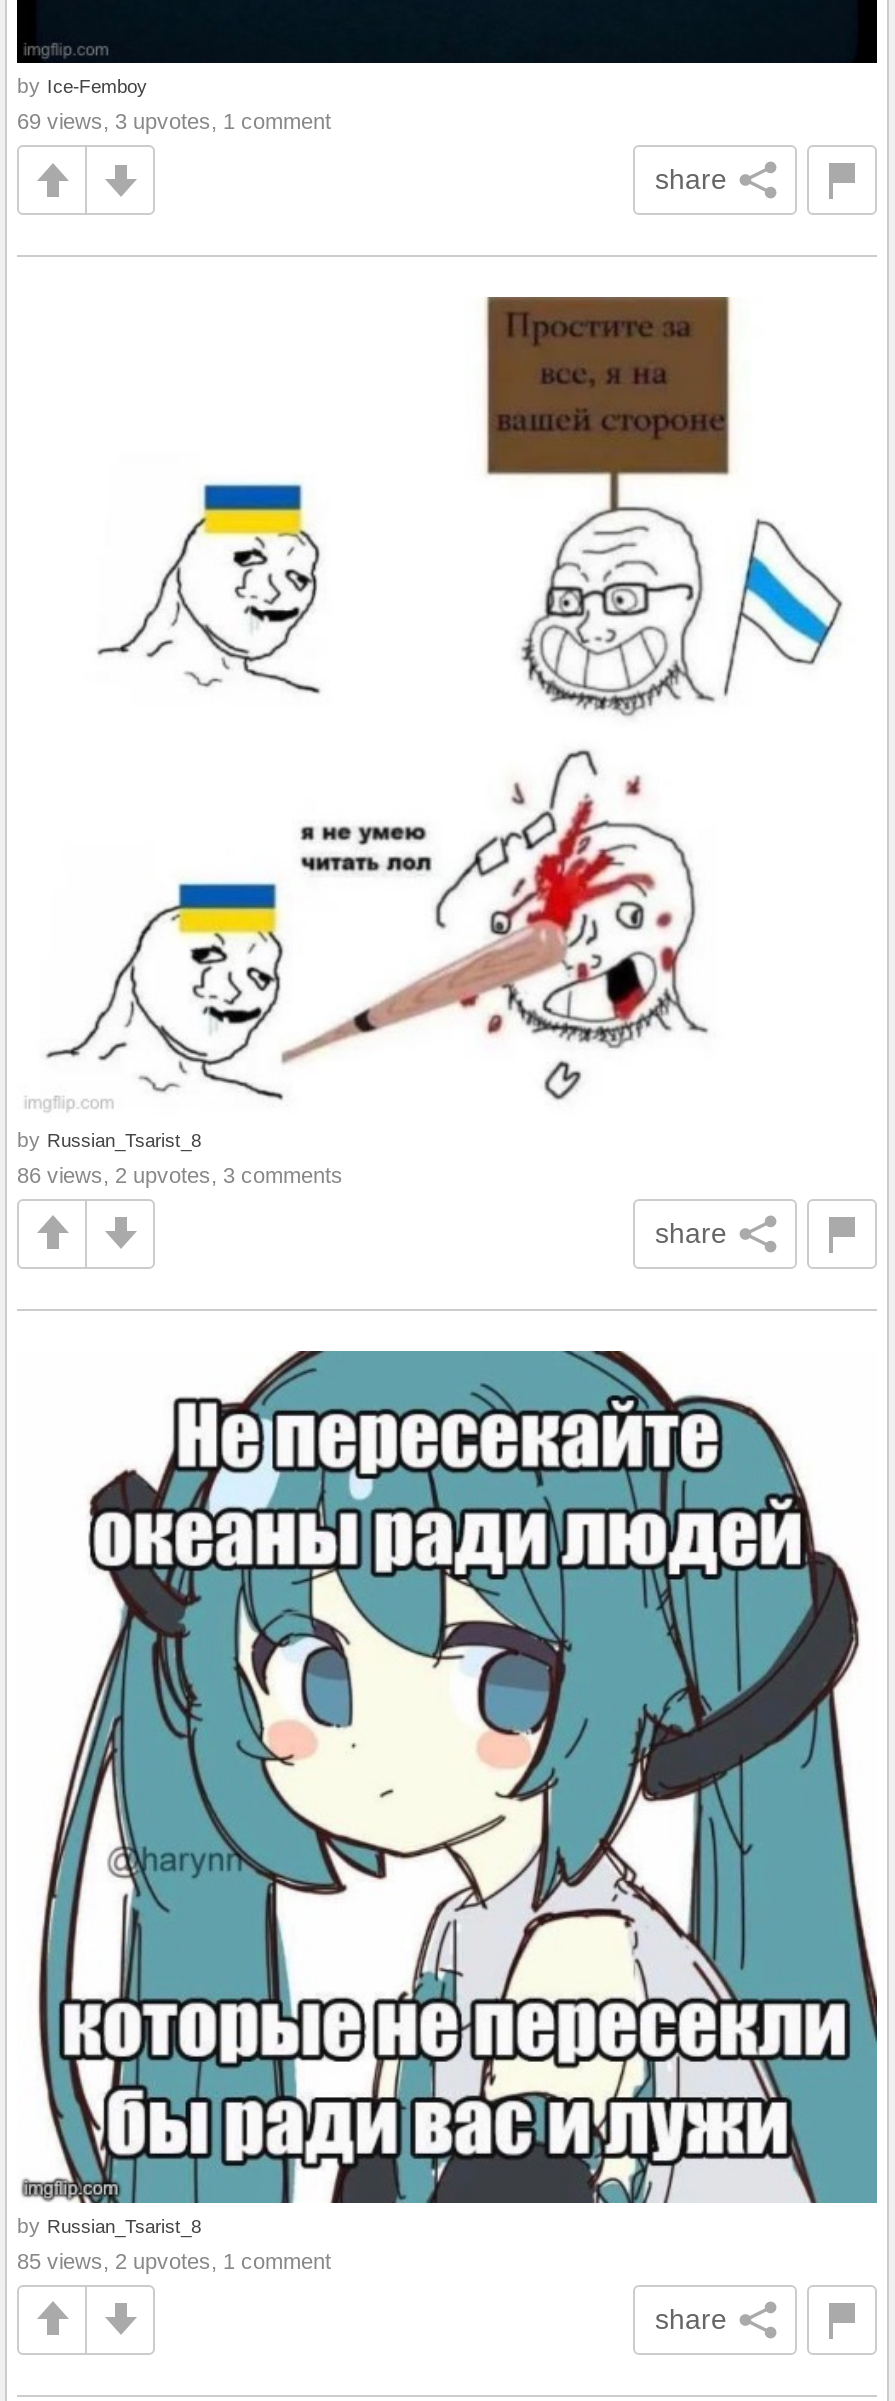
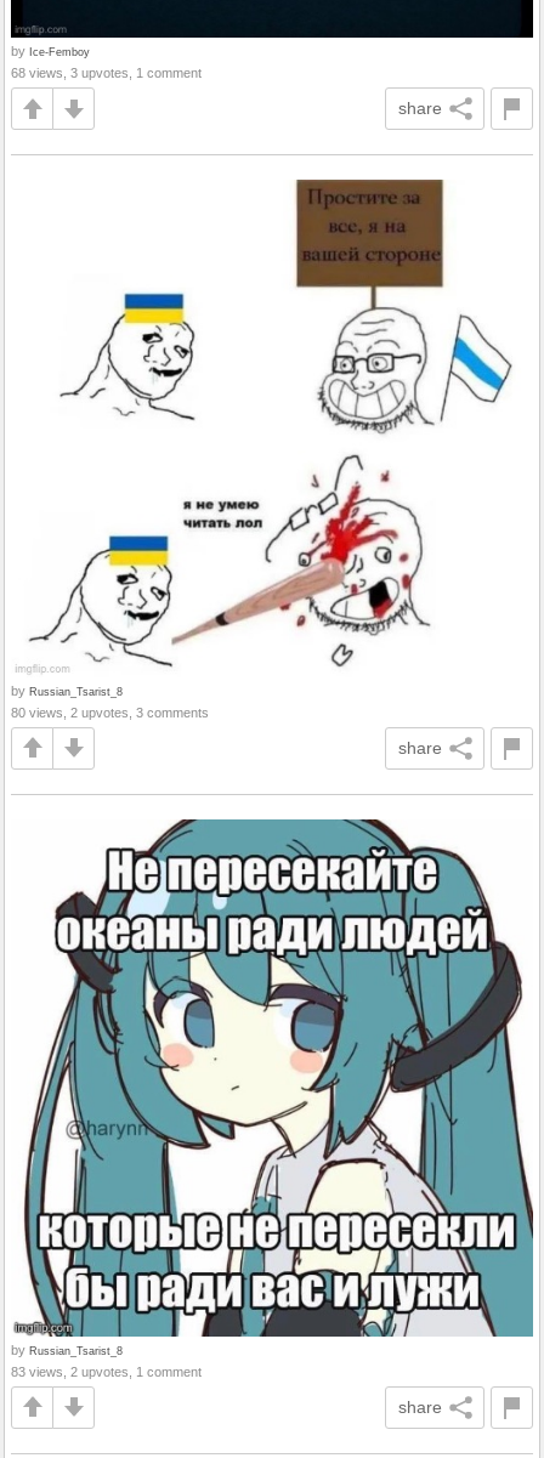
[17,109,331,133] 69 views, 3 upvotes, 1 comment -> [11,66,202,81] 68 views, 3 upvotes, 1 comment
[17,1162,343,1186] 86 views, 2 upvotes, 3 comments -> [11,705,209,720] 80 views, 2 upvotes, 3 comments
[17,2248,331,2272] 85 views, 2 upvotes, 1 comment -> [11,1365,202,1379] 83 views, 2 upvotes, 1 comment

